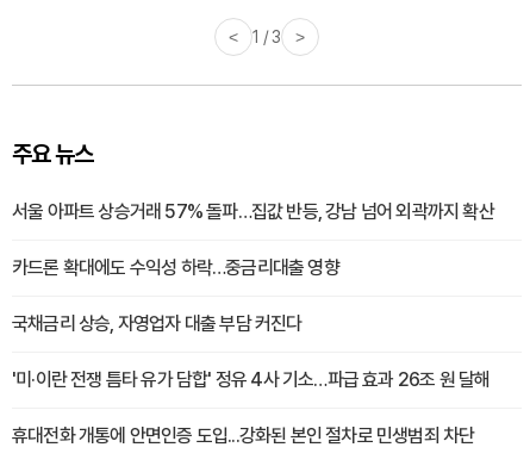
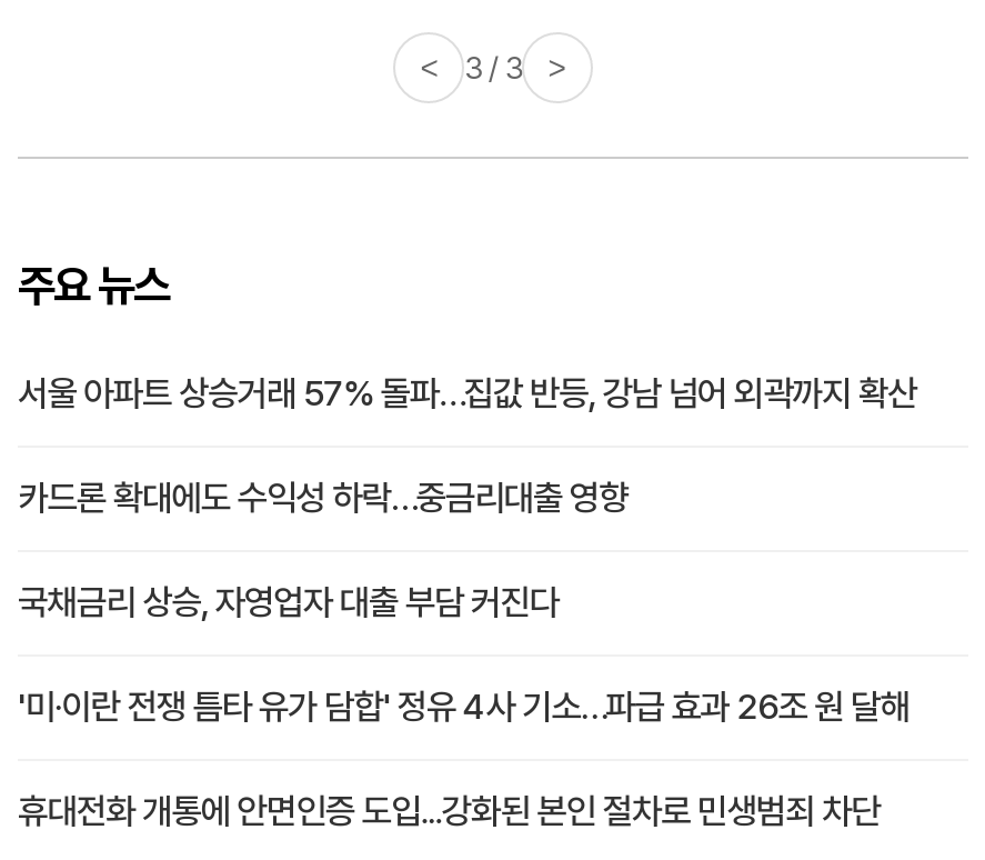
[253,27,281,46] 1 / 3 -> [465,50,521,86] 3 / 3

